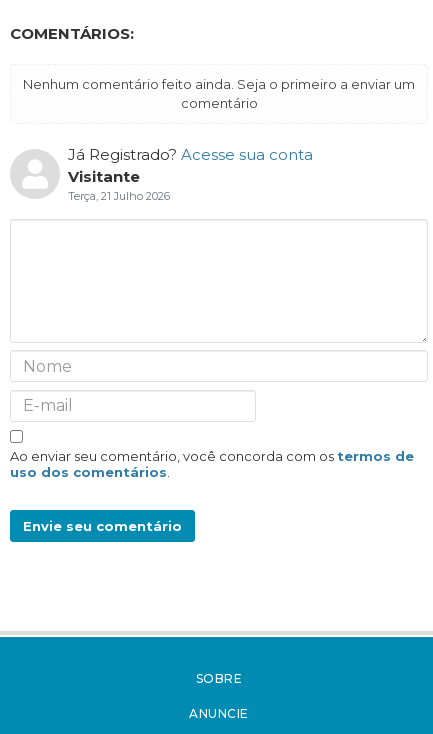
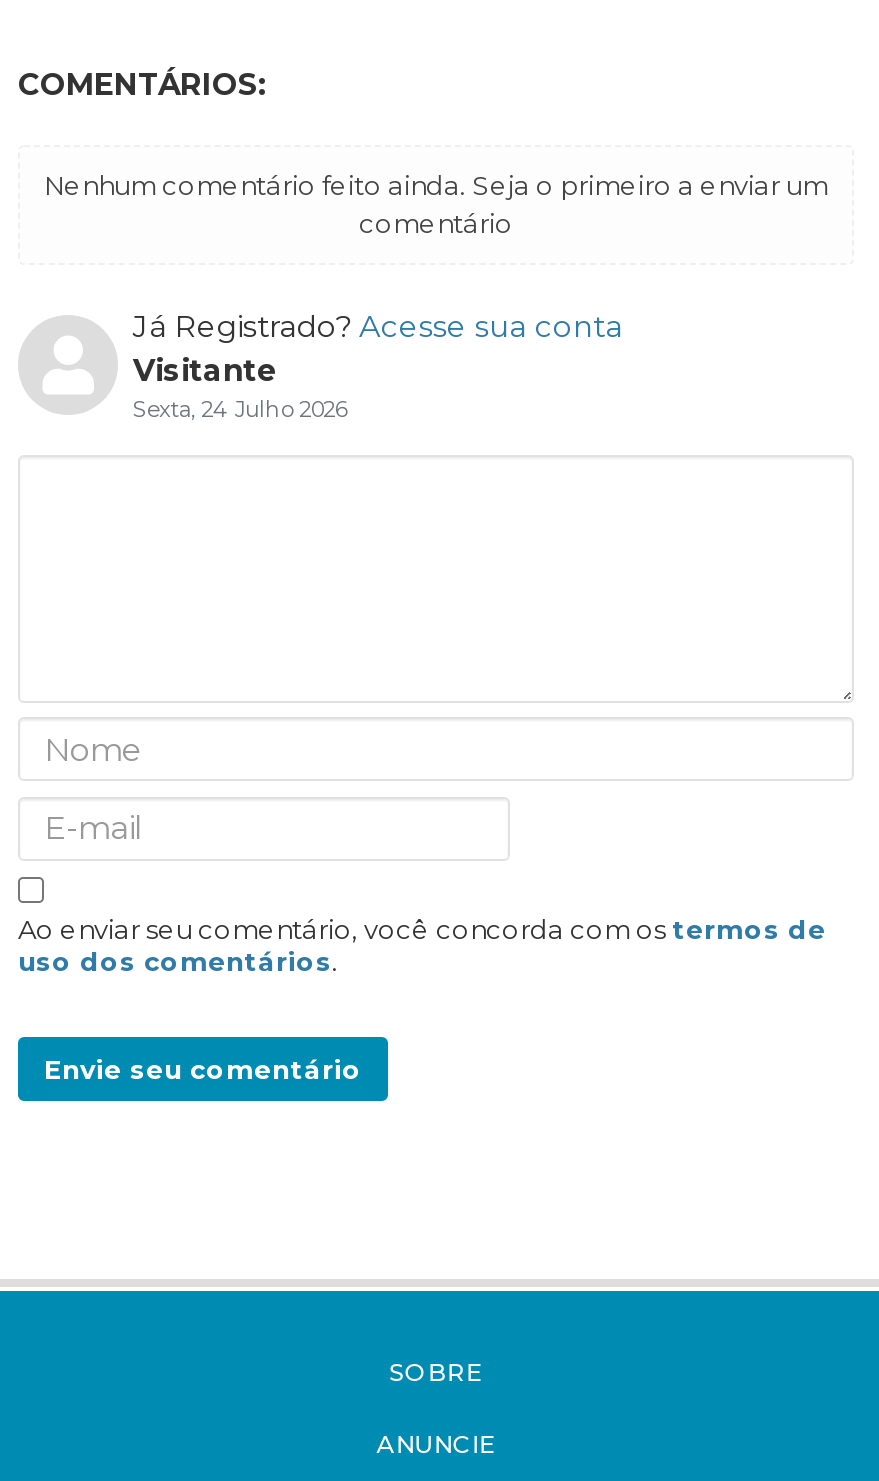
[67,188,169,202] Terça, 21 Julho 2026 -> [133,394,347,422] Sexta, 24 Julho 2026

